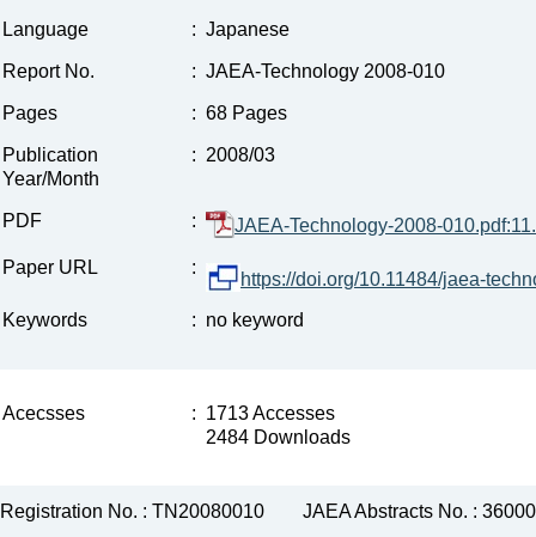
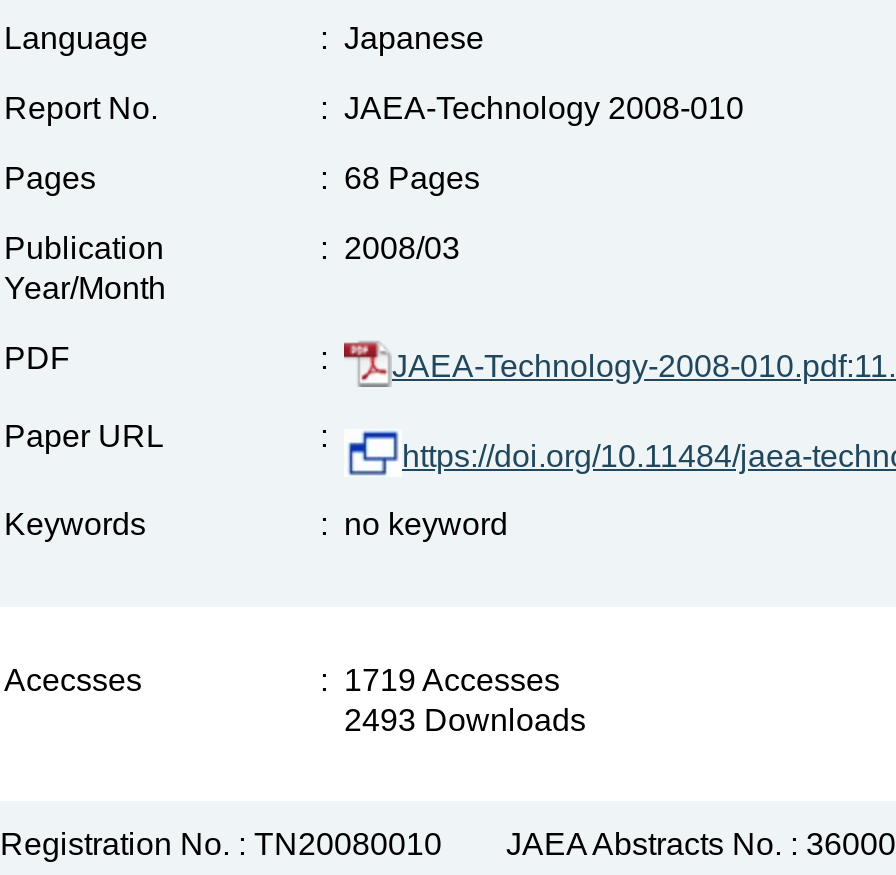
[191,403,335,424] : 1713 Accesses -> [320,663,560,697] : 1719 Accesses
[206,427,351,448] 2484 Downloads -> [344,703,586,737] 2493 Downloads

